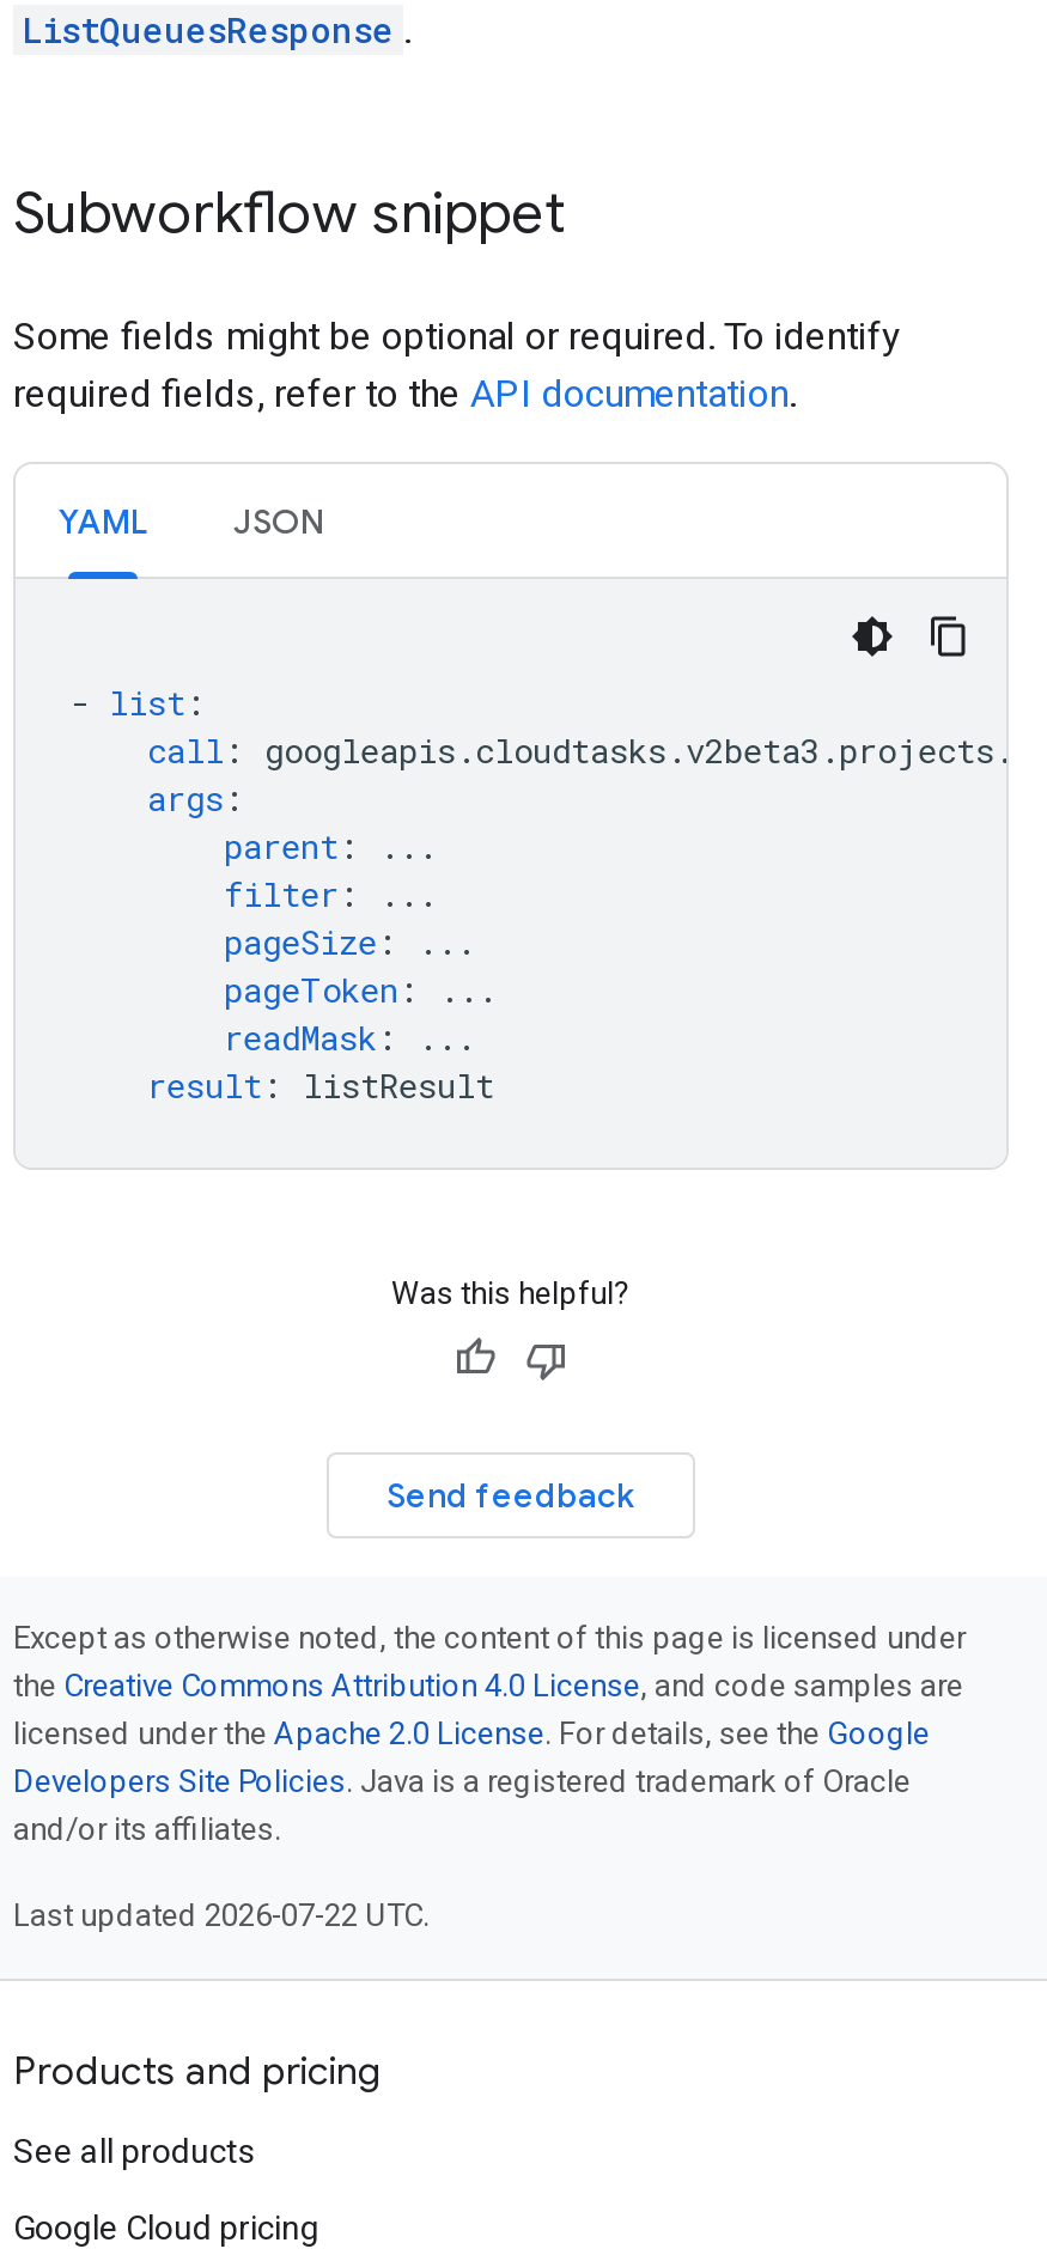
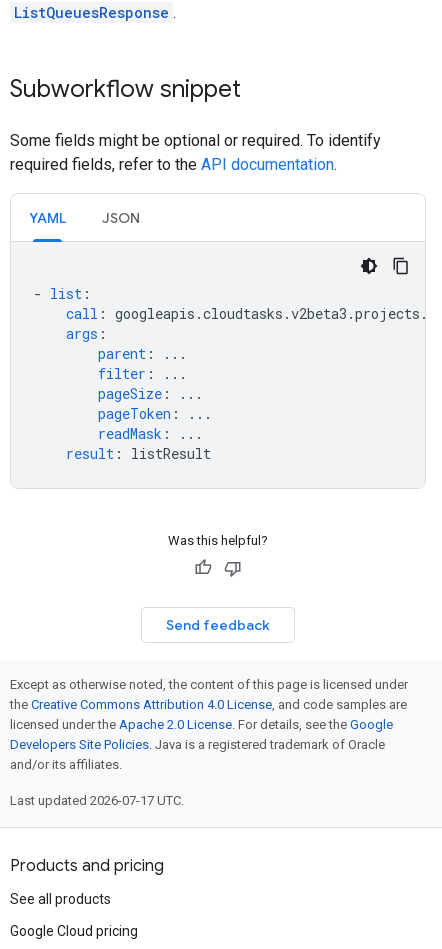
[13,1897,430,1933] Last updated 2026-07-22 UTC. -> [10,793,184,808] Last updated 2026-07-17 UTC.

